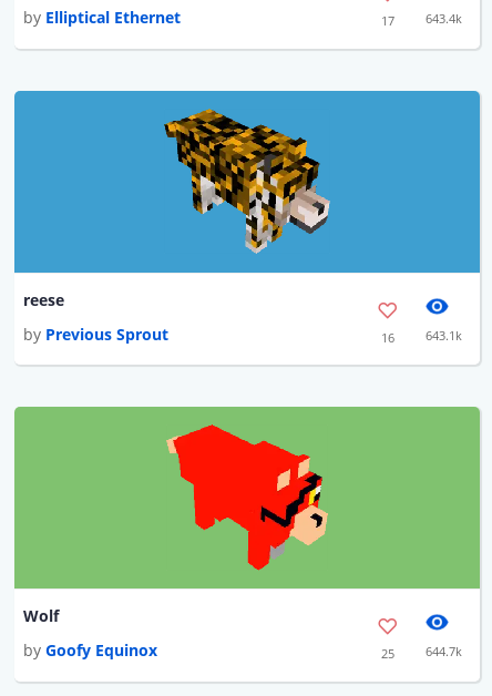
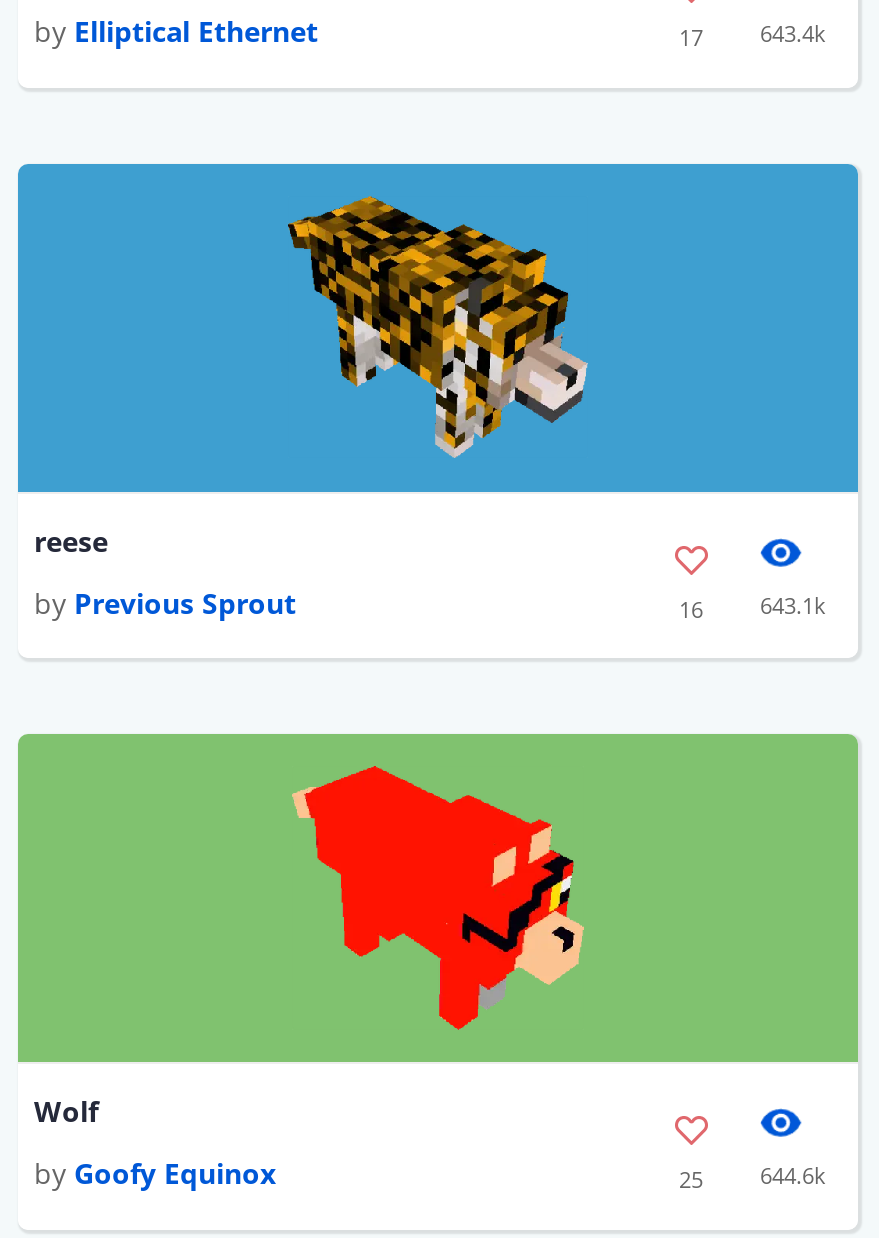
[381,643,462,662] 25 644.7k -> [679,1161,826,1195] 25 644.6k

